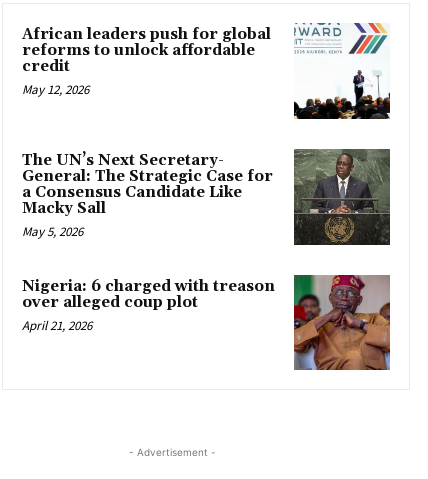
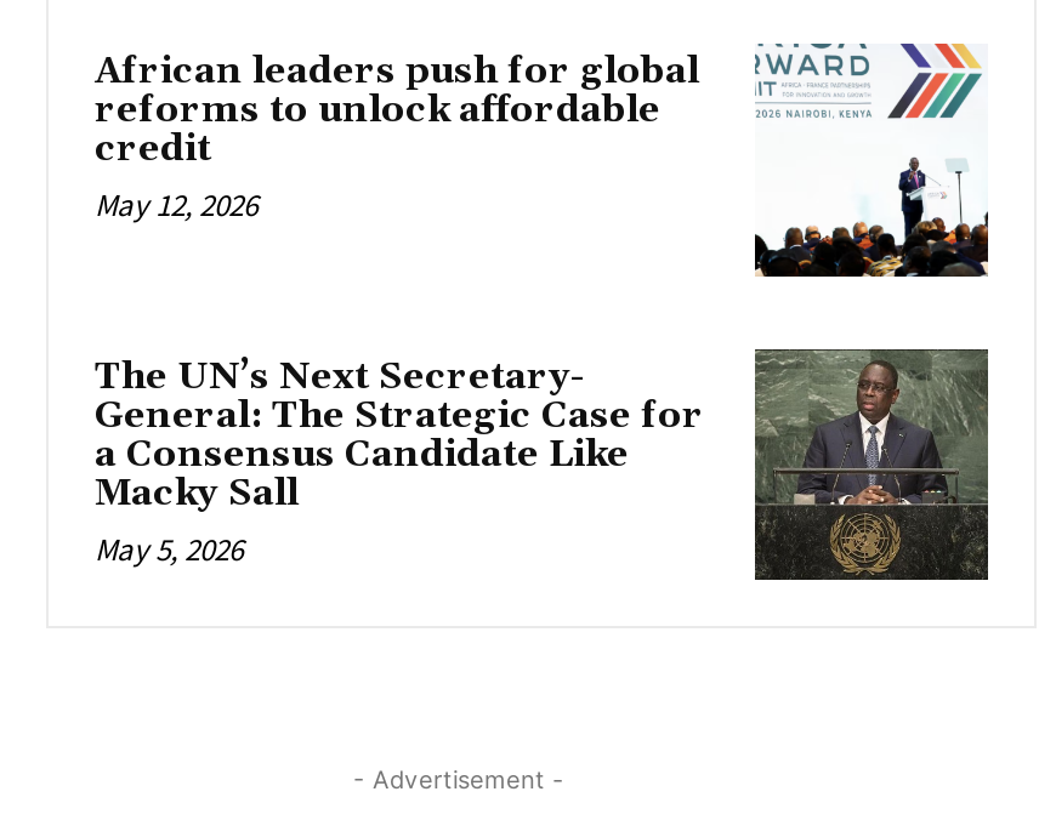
[22,274,391,371] [image] | Nigeria: 6 charged with treason | over alleged coup plot | April 21, 2026 -> none

